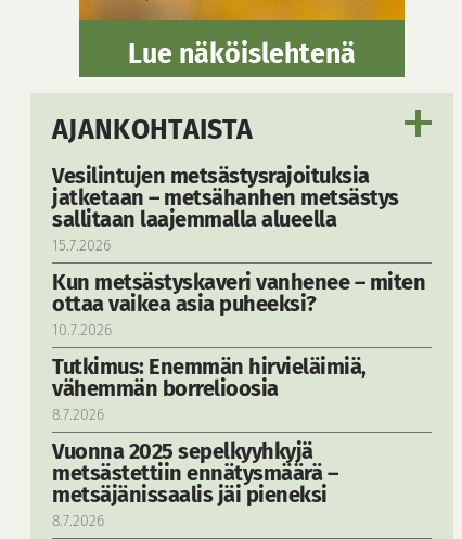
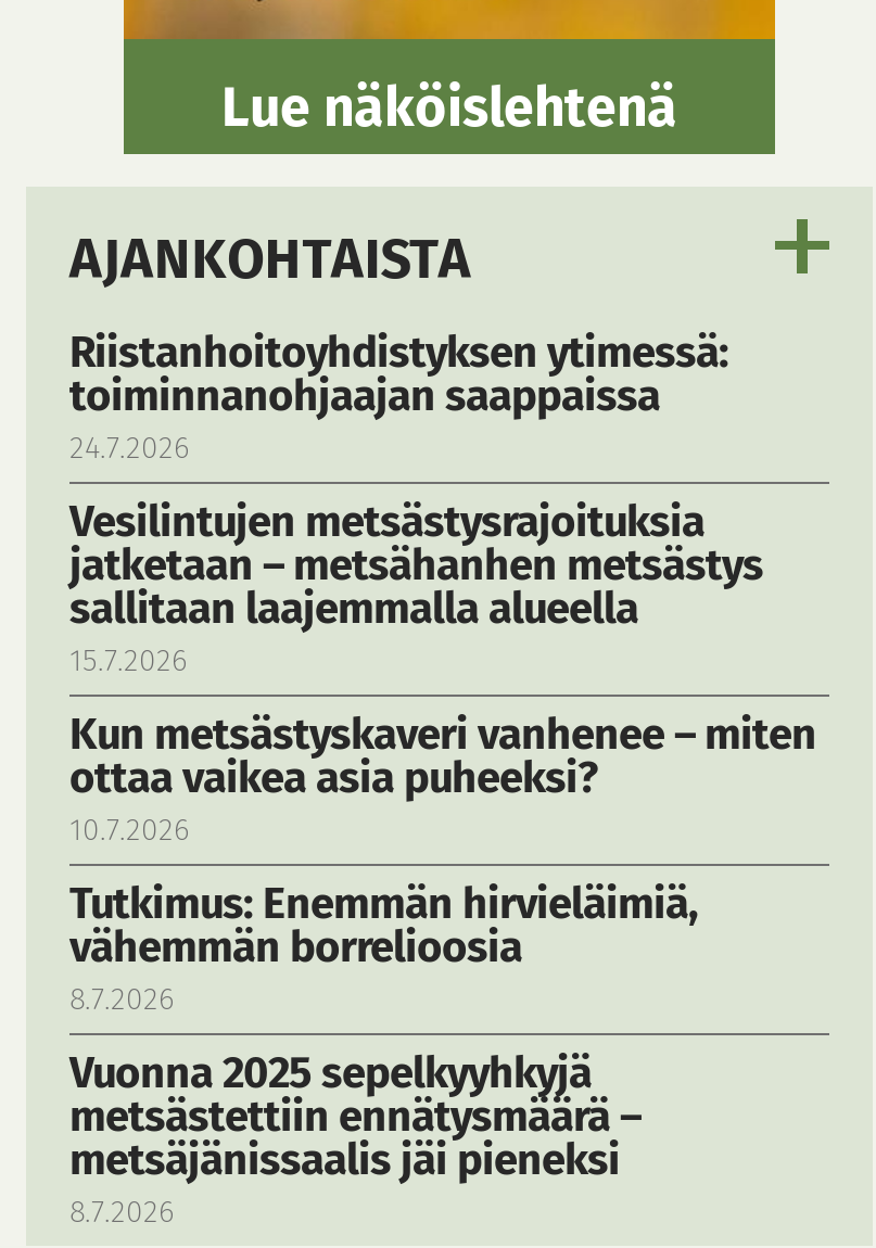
none -> [69,326,728,467] Riistanhoitoyhdistyksen ytimessä: | toiminnanohjaajan saappaissa | 24.7.2026

